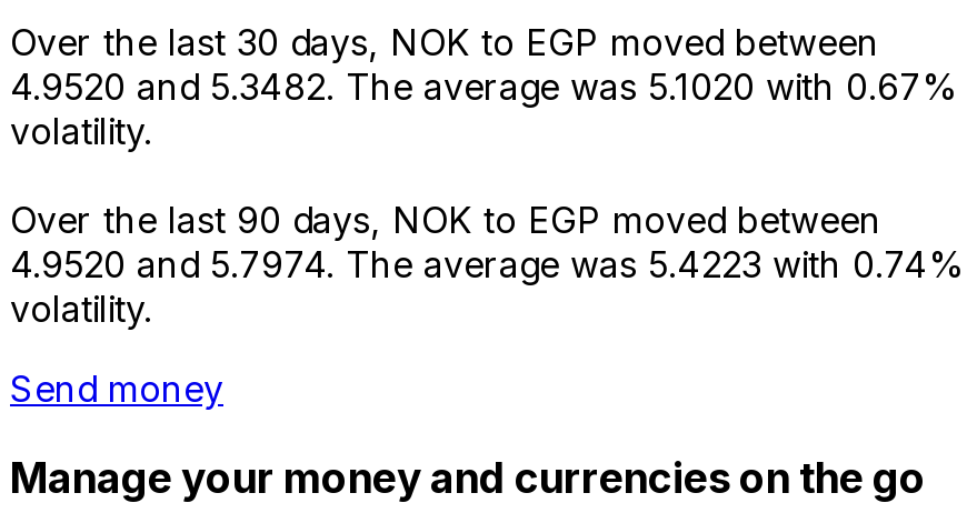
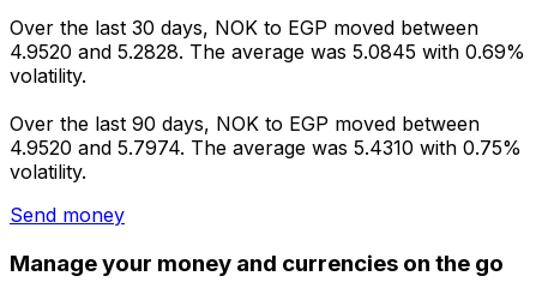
[10,65,957,109] 4.9520 and 5.3482. The average was 5.1020 with 0.67% -> [10,40,525,64] 4.9520 and 5.2828. The average was 5.0845 with 0.69%
[10,242,964,287] 4.9520 and 5.7974. The average was 5.4223 with 0.74% -> [10,136,522,160] 4.9520 and 5.7974. The average was 5.4310 with 0.75%

